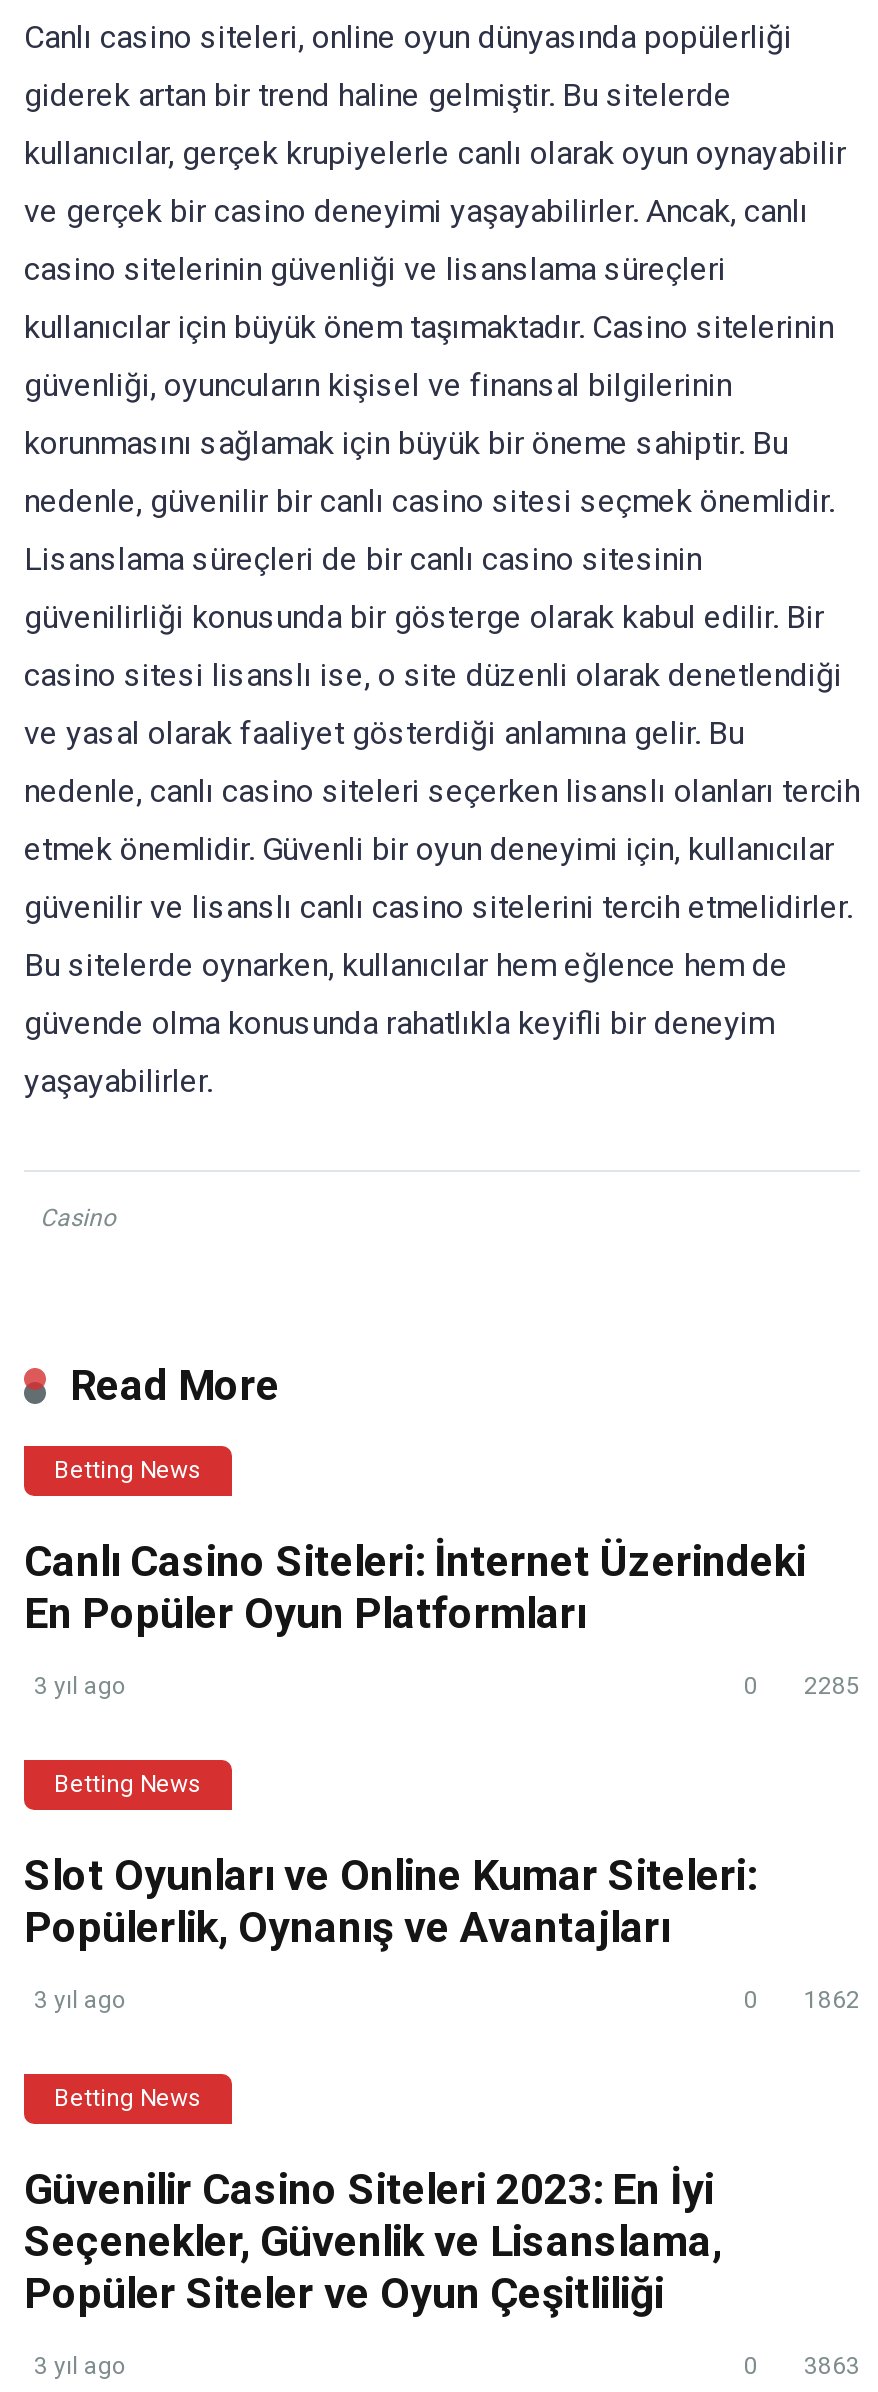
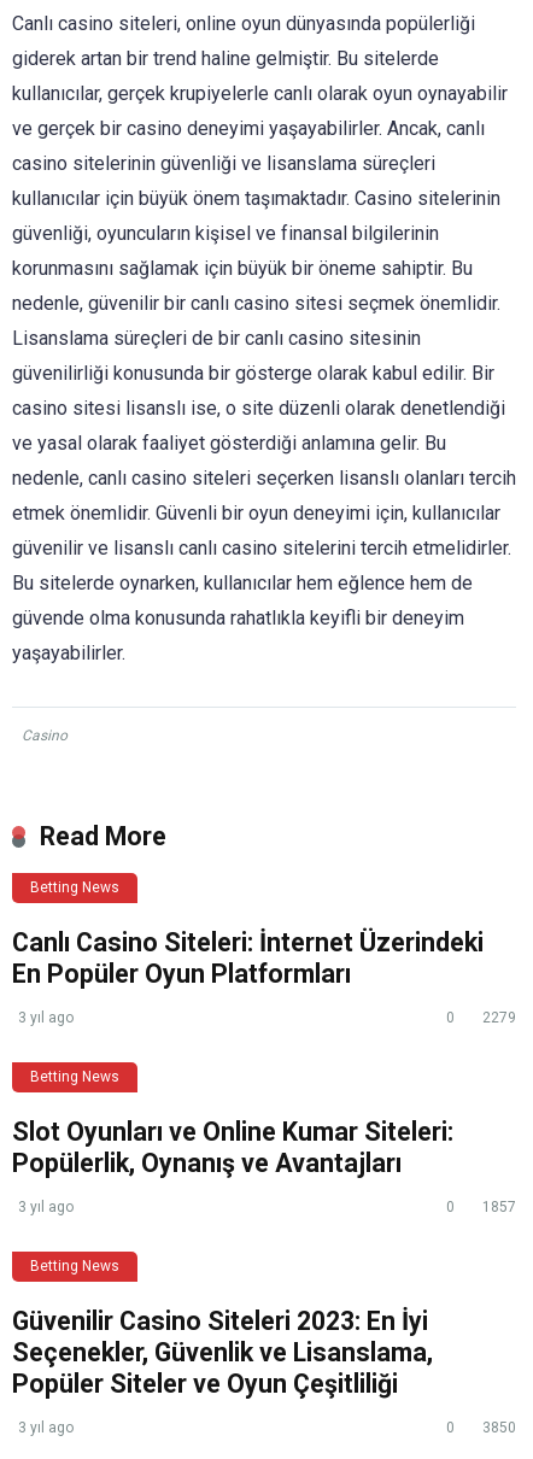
[744,1673,860,1701] 0 2285 -> [446,1010,516,1027] 0 2279
[744,1987,860,2015] 0 1862 -> [446,1199,516,1216] 0 1857
[744,2353,860,2381] 0 3863 -> [446,1420,516,1437] 0 3850

